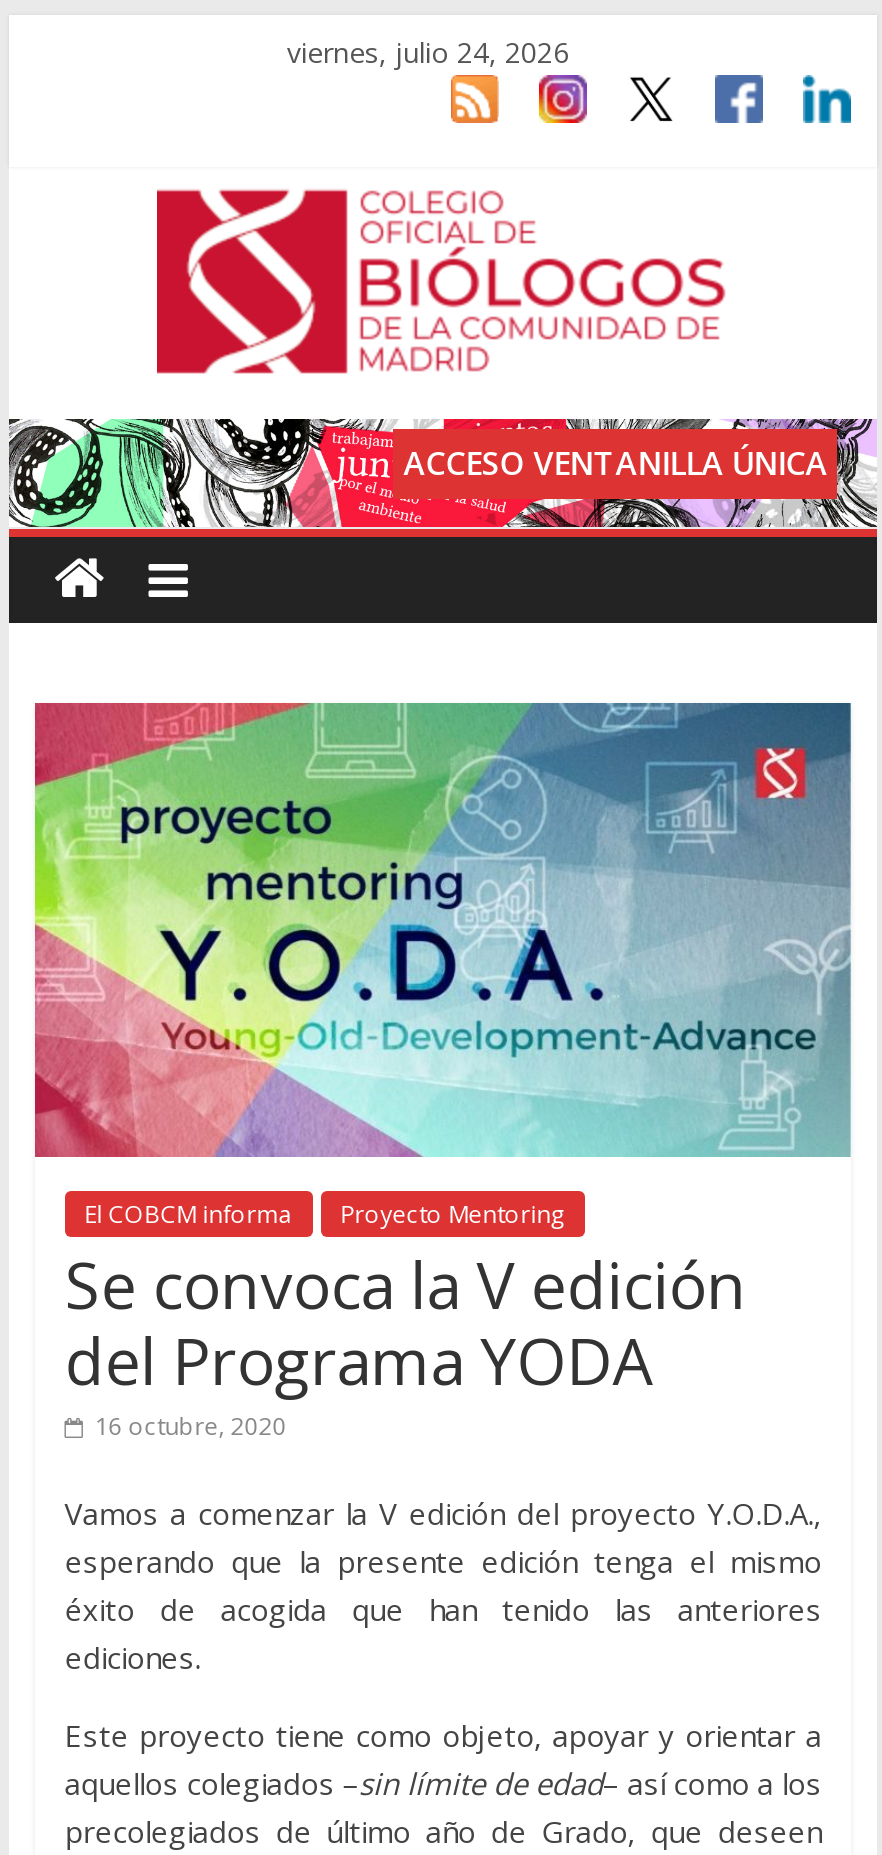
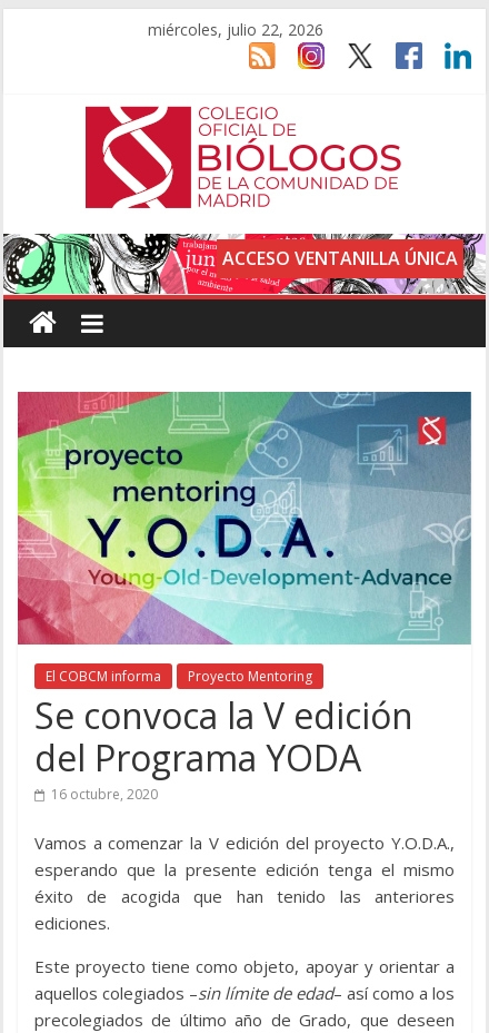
[287,33,569,71] viernes, julio 24, 2026 -> [148,19,324,40] miércoles, julio 22, 2026

